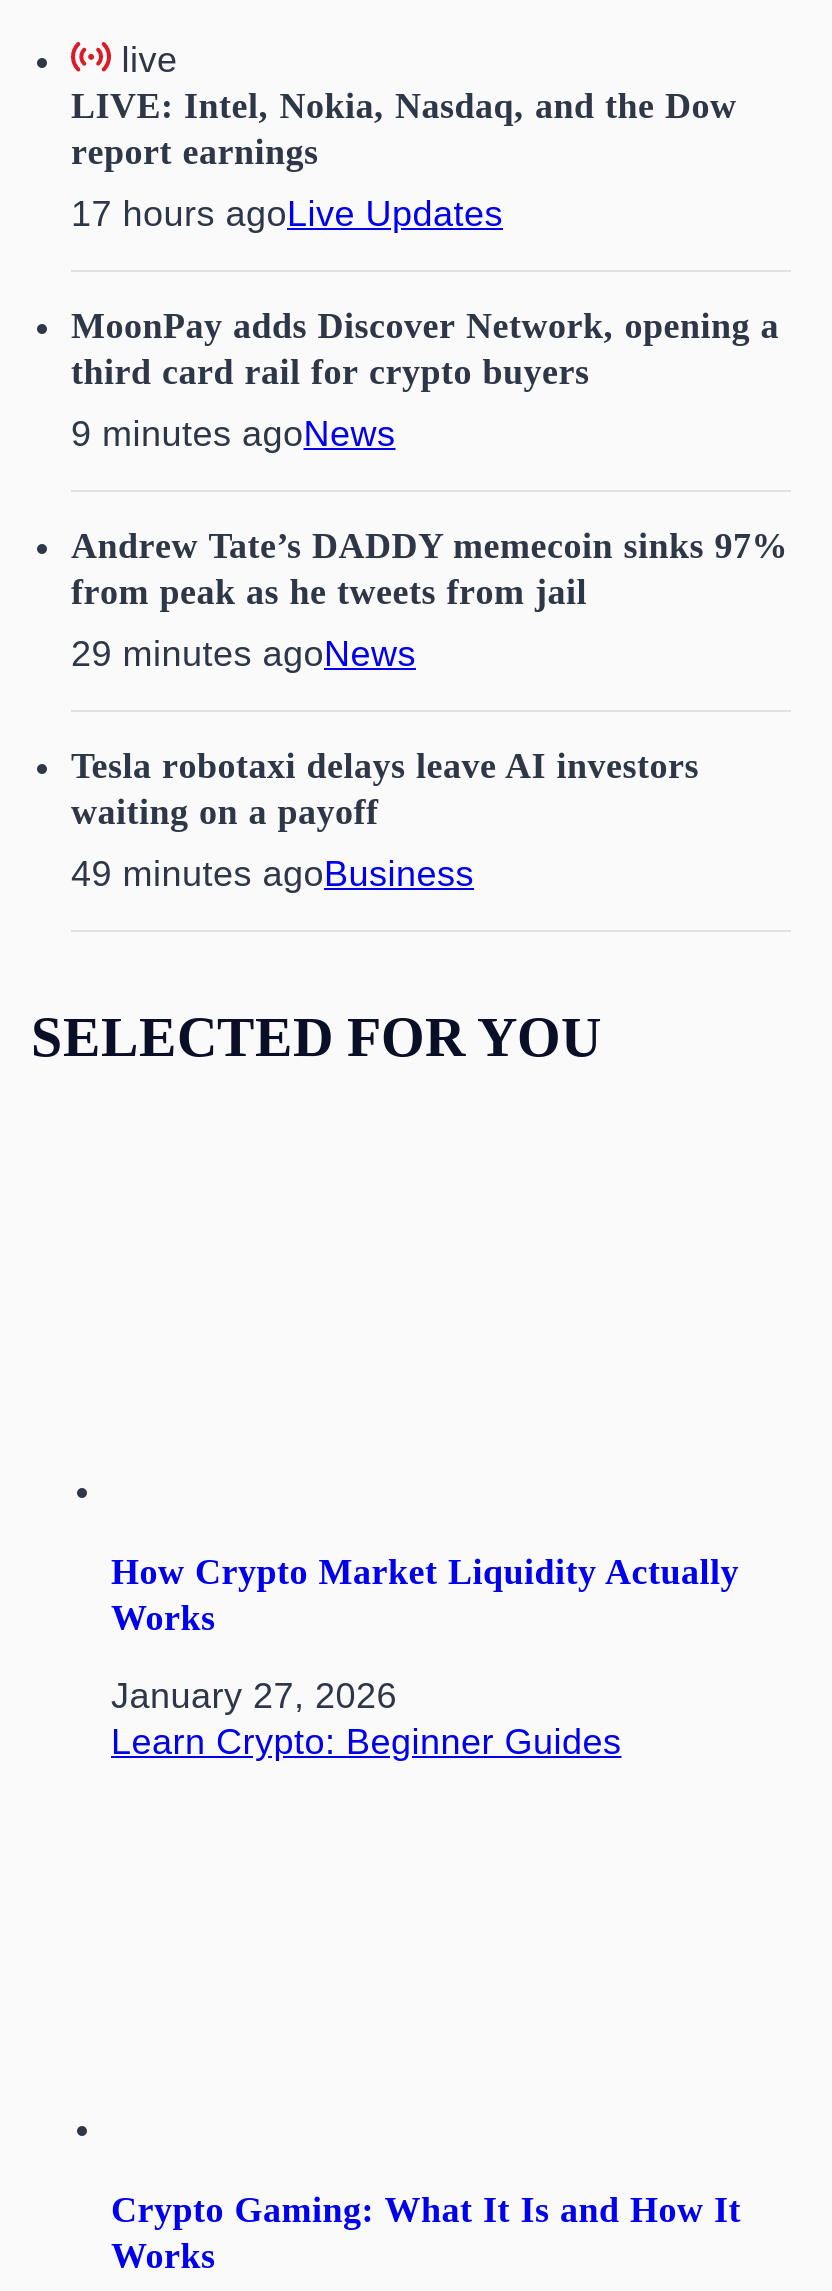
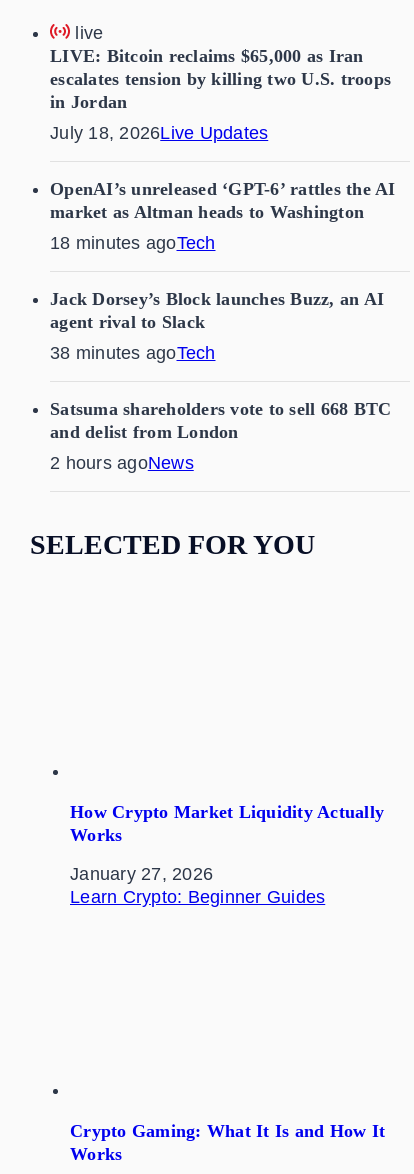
[71,86,737,172] LIVE: Intel, Nokia, Nasdaq, and the Dow | report earnings -> [50,46,391,112] LIVE: Bitcoin reclaims $65,000 as Iran | escalates tension by killing two U.S. troops | in Jordan
[71,194,503,234] 17 hours agoLive Updates -> [50,123,268,143] July 18, 2026Live Updates
[71,306,779,392] MoonPay adds Discover Network, opening a | third card rail for crypto buyers -> [50,179,395,222] OpenAI’s unreleased ‘GPT-6’ rattles the AI | market as Altman heads to Washington
[71,414,395,454] 9 minutes agoNews -> [50,233,215,253] 18 minutes agoTech
[71,526,788,612] Andrew Tate’s DADDY memecoin sinks 97% | from peak as he tweets from jail -> [50,289,384,332] Jack Dorsey’s Block launches Buzz, an AI | agent rival to Slack
[71,634,416,674] 29 minutes agoNews -> [50,343,215,363] 38 minutes agoTech
[71,746,699,832] Tesla robotaxi delays leave AI investors | waiting on a payoff -> [50,399,391,442] Satsuma shareholders vote to sell 668 BTC | and delist from London
[71,854,474,894] 49 minutes agoBusiness -> [50,453,194,473] 2 hours agoNews

